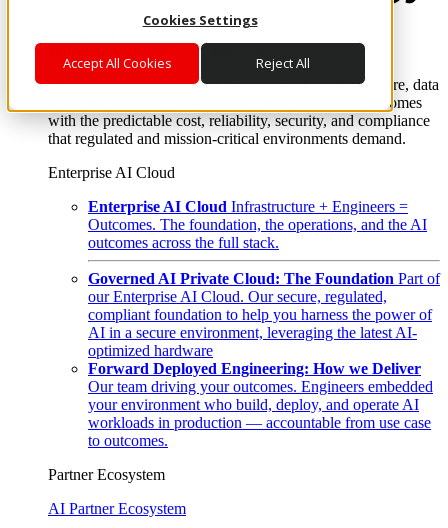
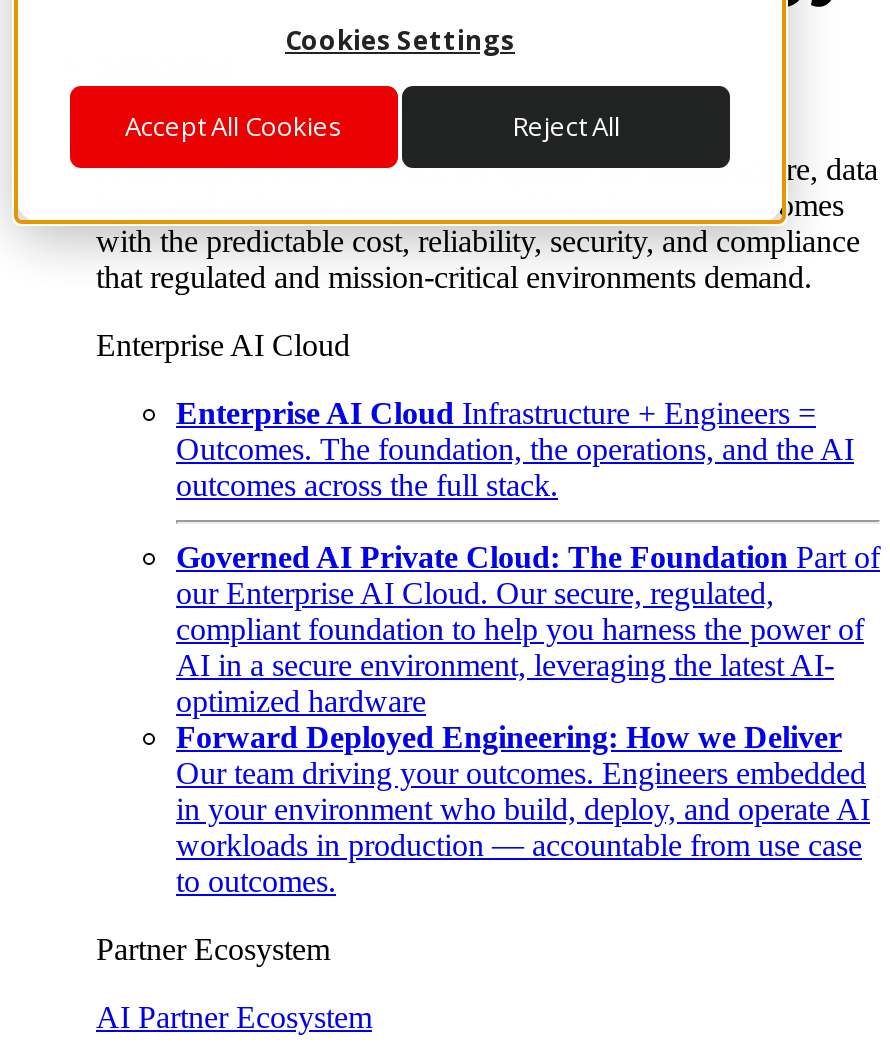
[88,396,419,413] your environment who build, deploy, and operate AI -> [176,792,870,826] in your environment who build, deploy, and operate AI

